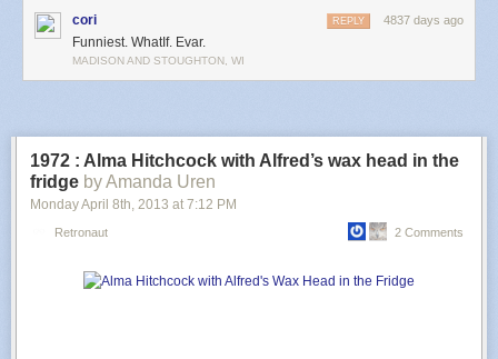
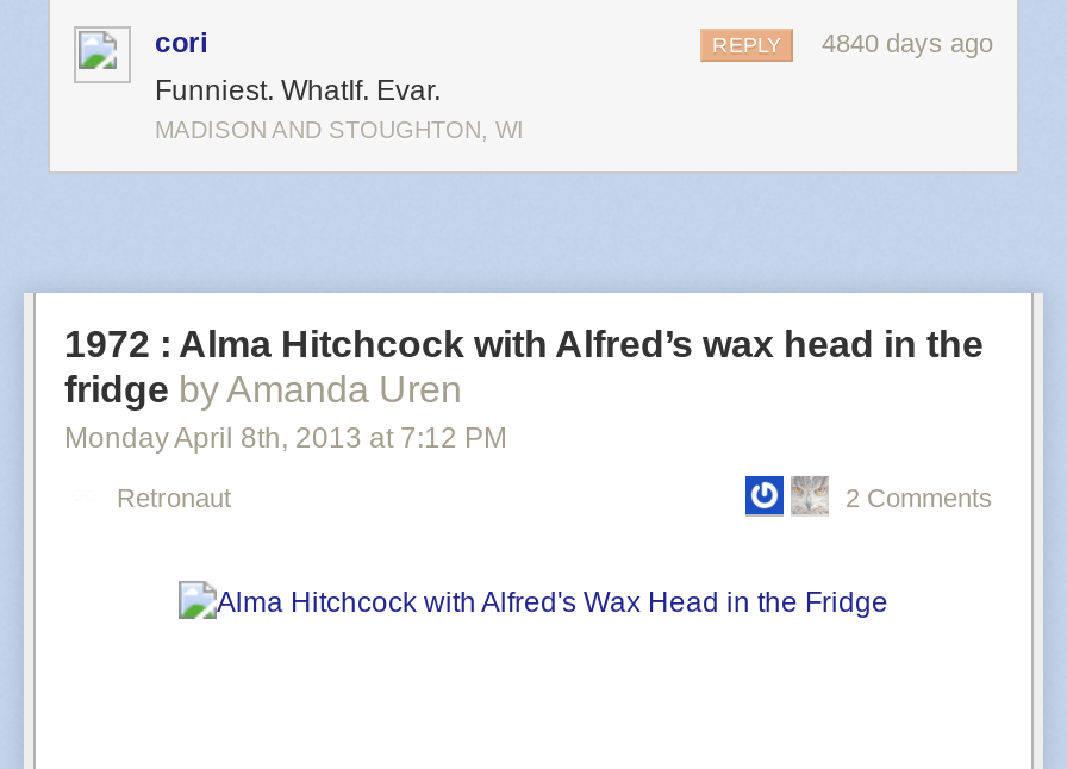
[332,13,464,27] REPLY 4837 days ago -> [712,29,993,57] REPLY 4840 days ago

